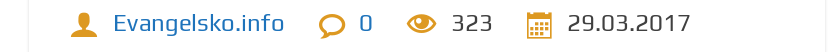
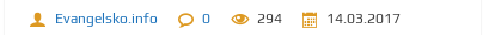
[451,10,493,38] 323 -> [257,10,282,27] 294
[567,10,691,38] 29.03.2017 -> [326,10,401,27] 14.03.2017

